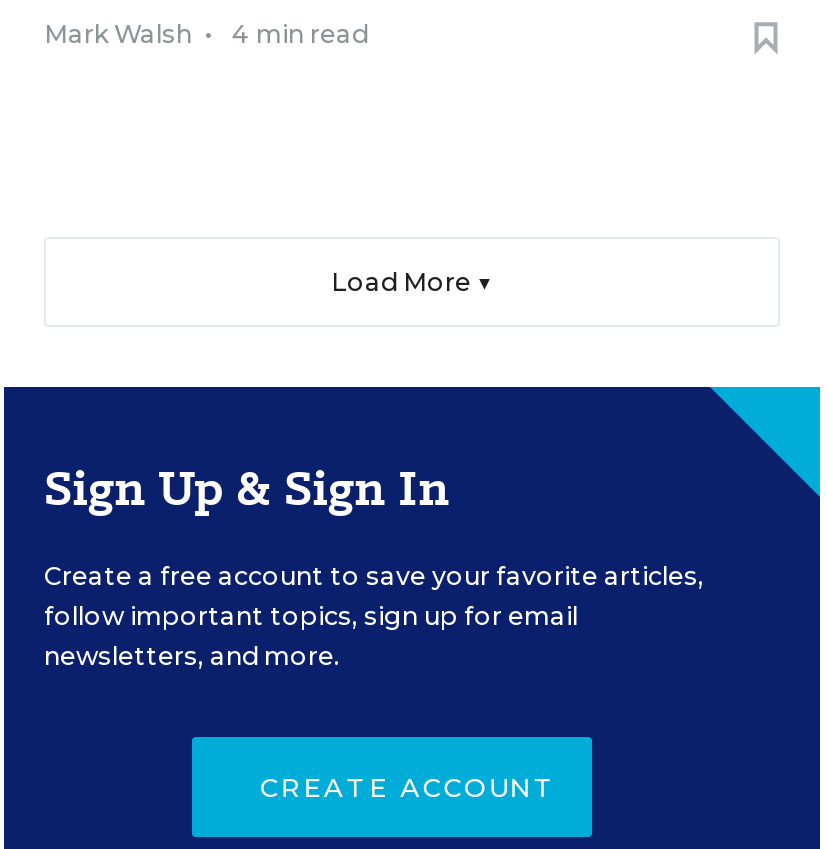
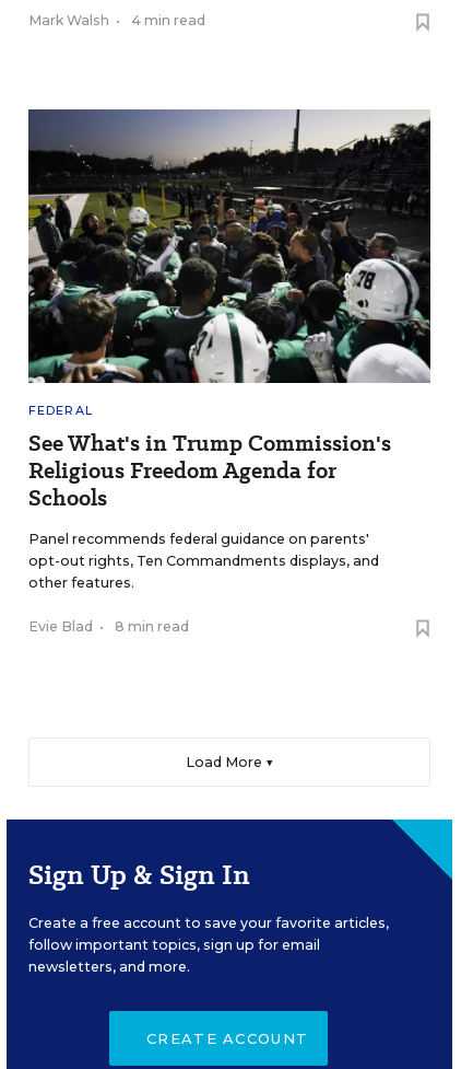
none -> [27,108,431,634] [image] | FEDERAL | See What's in Trump Commission's | Religious Freedom Agenda for | Schools | Panel recommends federal guidance on parents' | opt-out rights, Ten Commandments displays, and | other features. | Evie Blad • | 8 min read

